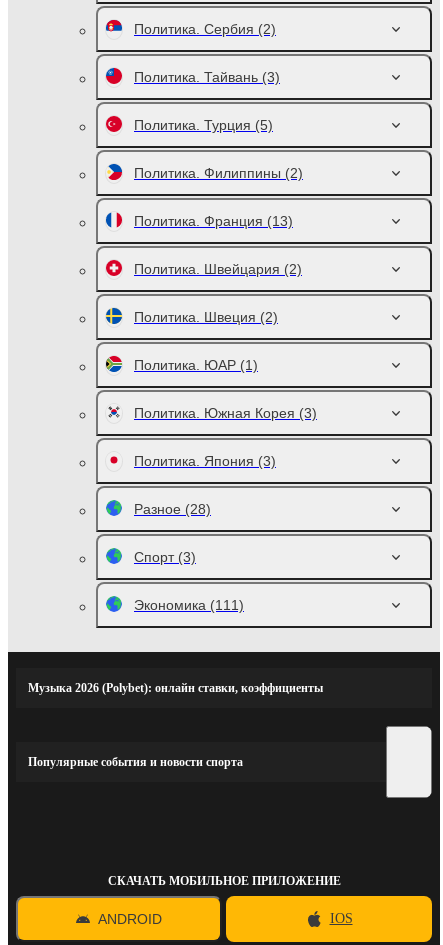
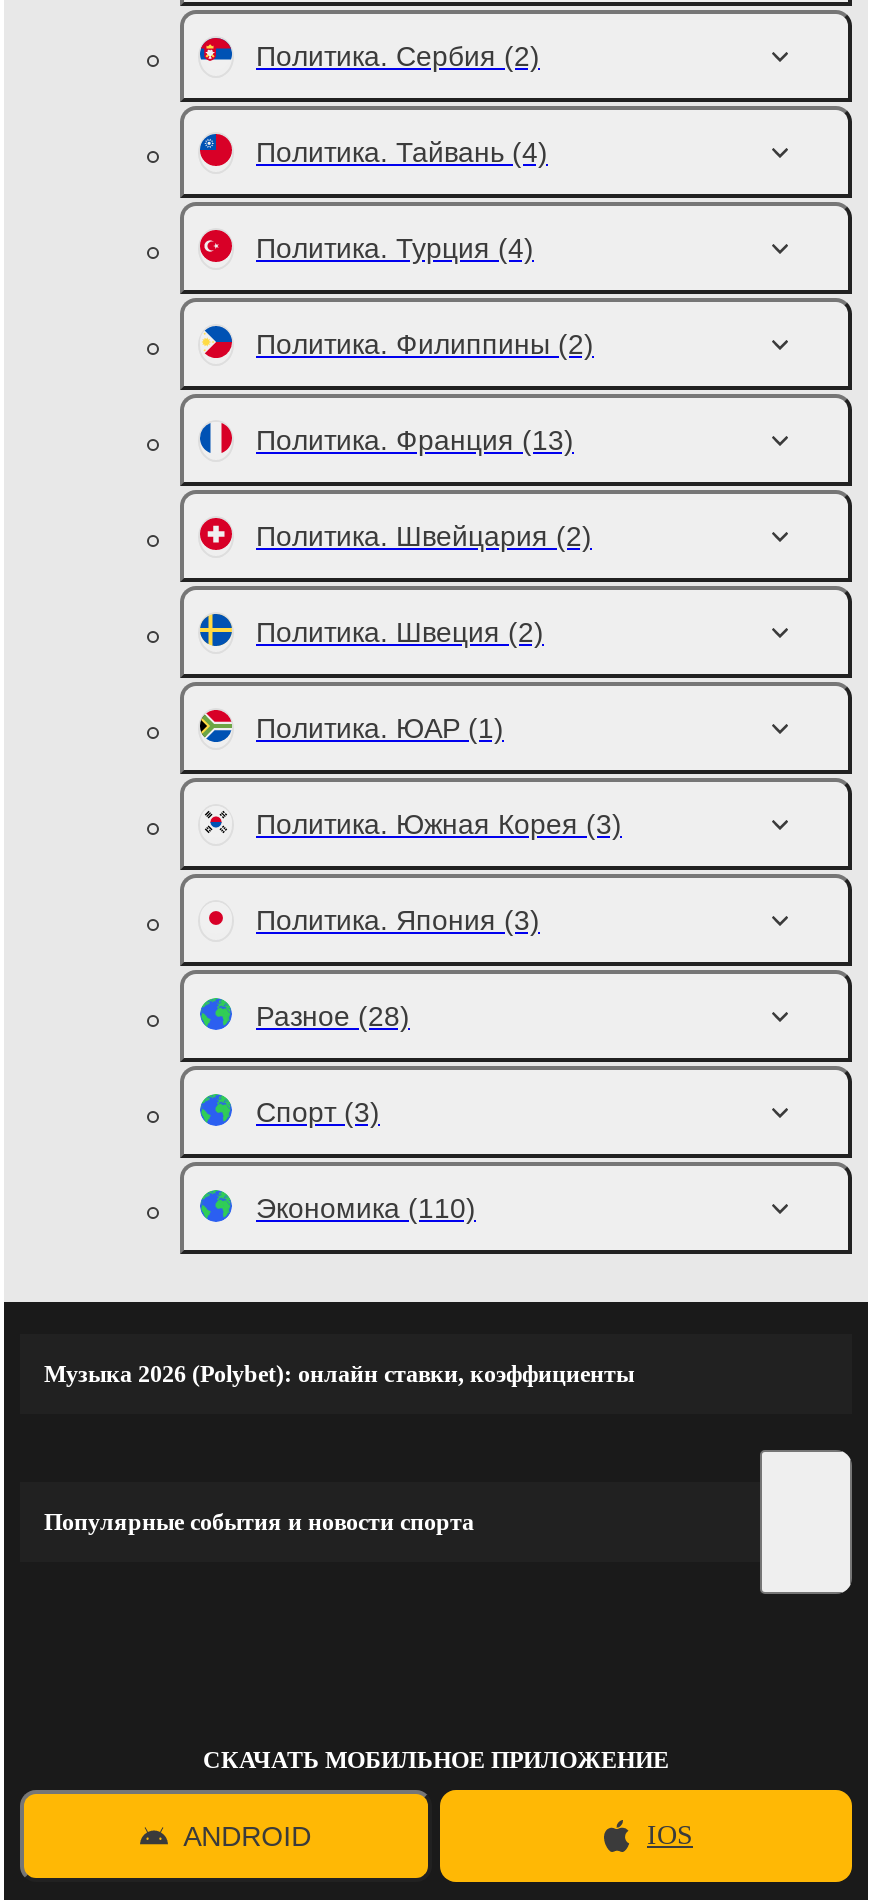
[134,69,280,85] Политика. Тайвань (3) -> [256,136,548,168] Политика. Тайвань (4)
[134,117,273,133] Политика. Турция (5) -> [256,232,534,264] Политика. Турция (4)
[134,597,244,613] Экономика (111) -> [256,1192,476,1224] Экономика (110)

